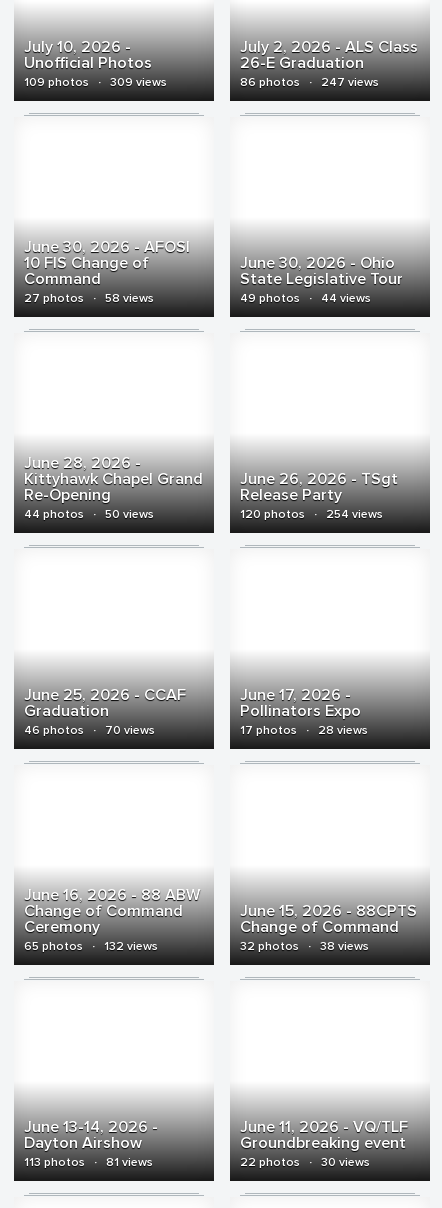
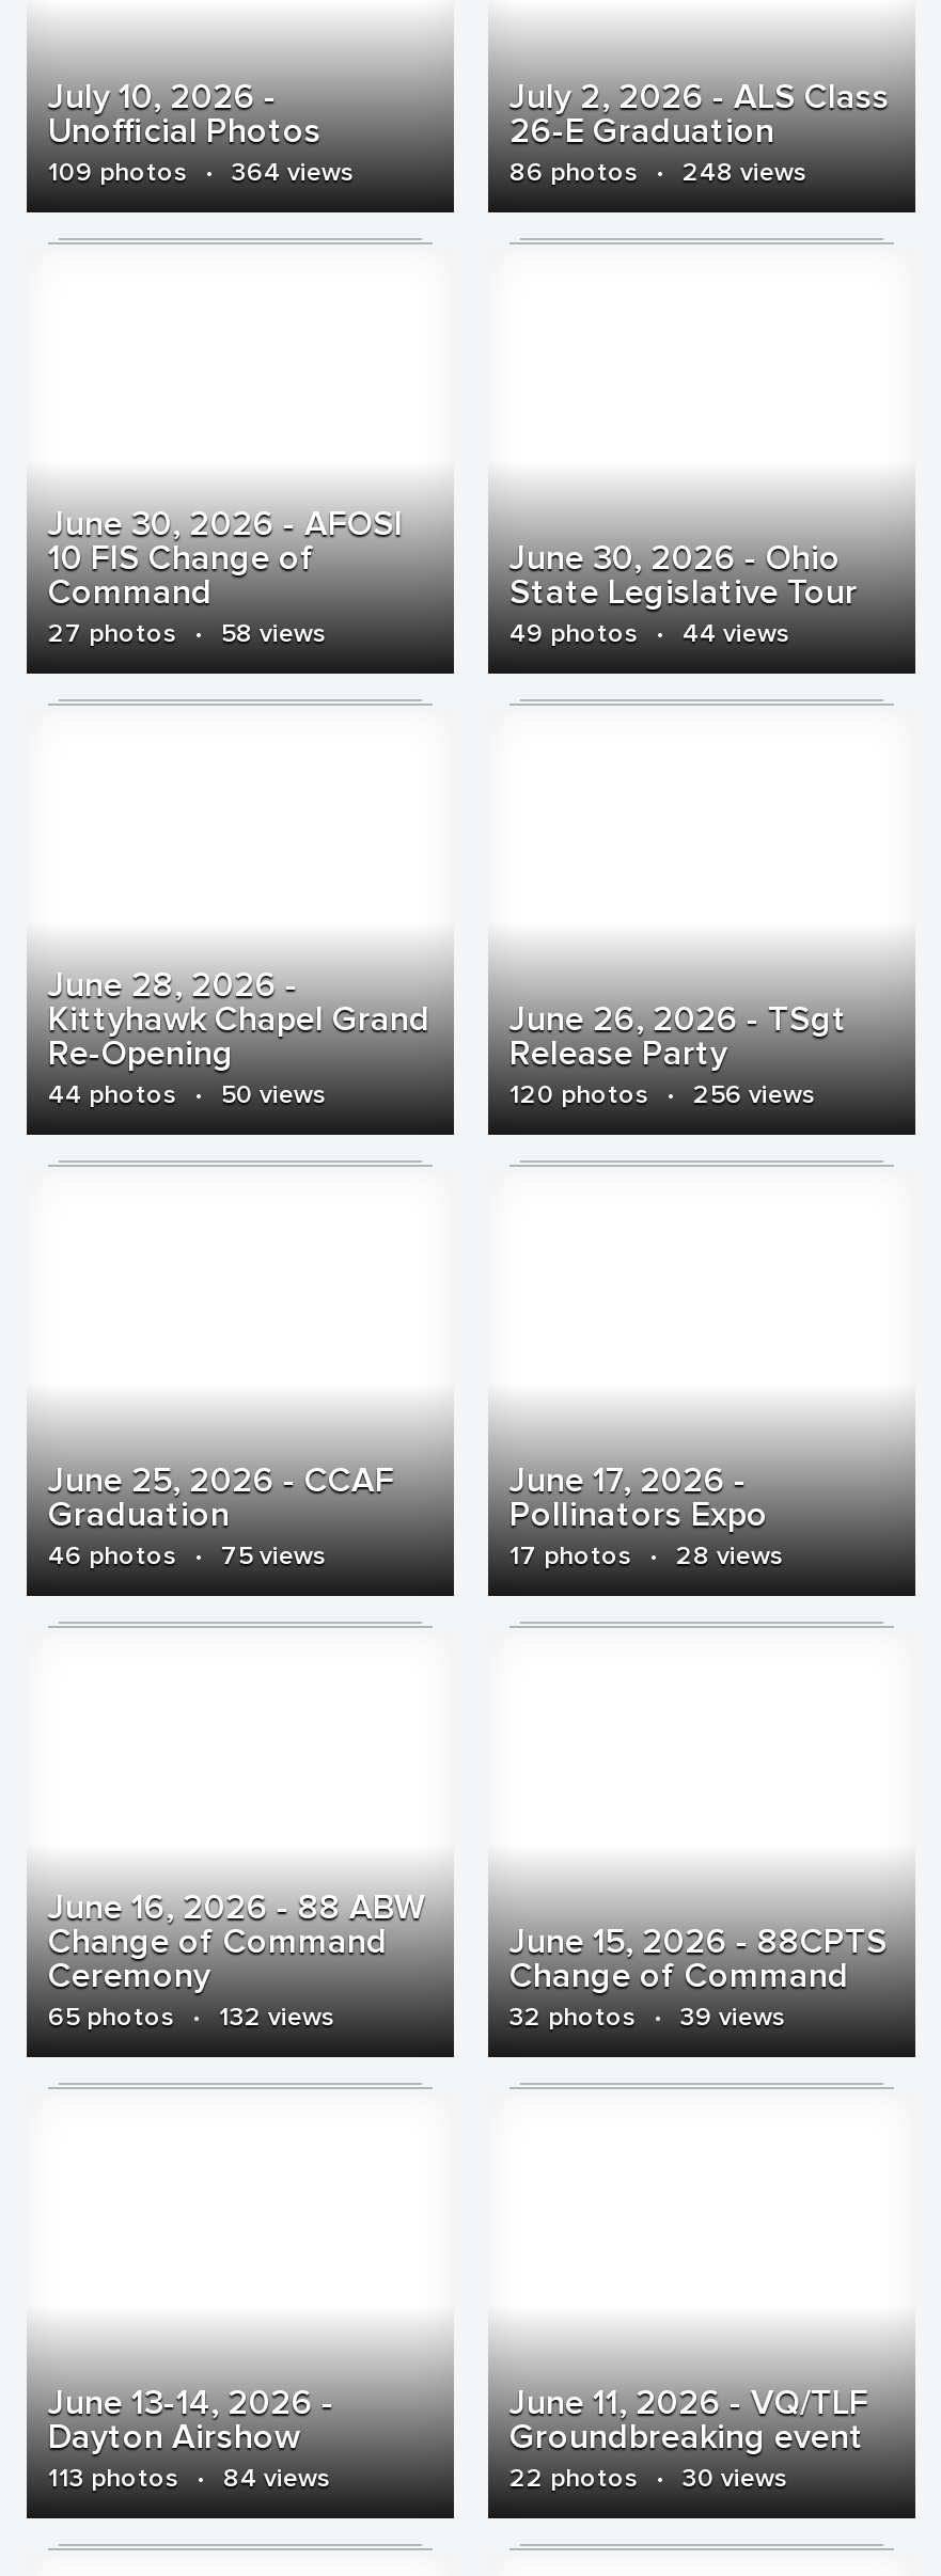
[24,75,167,90] 109 photos · 309 views -> [48,157,354,189] 109 photos · 364 views
[240,75,379,90] 86 photos · 247 views -> [509,157,806,189] 86 photos · 248 views
[240,507,383,522] 120 photos · 254 views -> [509,1079,815,1111] 120 photos · 256 views
[24,723,155,738] 46 photos · 70 views -> [48,1540,326,1573] 46 photos · 75 views
[240,939,369,954] 32 photos · 38 views -> [509,2002,785,2034] 32 photos · 39 views
[24,1155,153,1170] 113 photos · 81 views -> [48,2463,330,2495] 113 photos · 84 views

